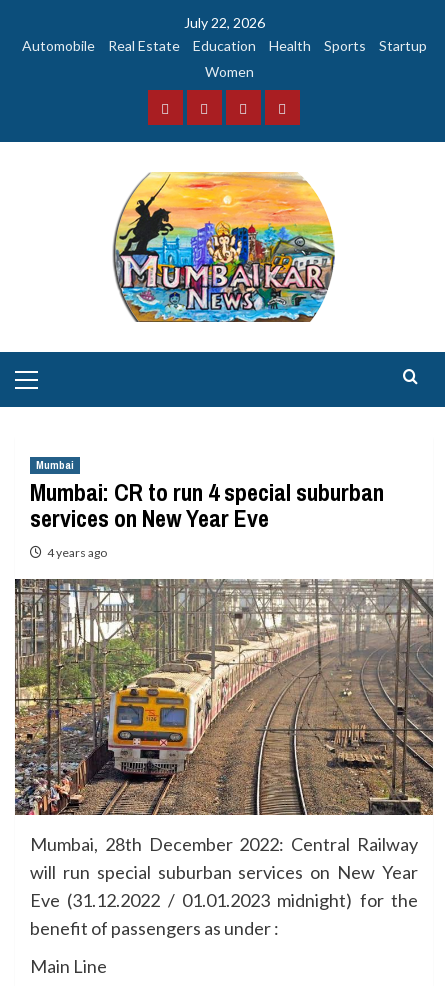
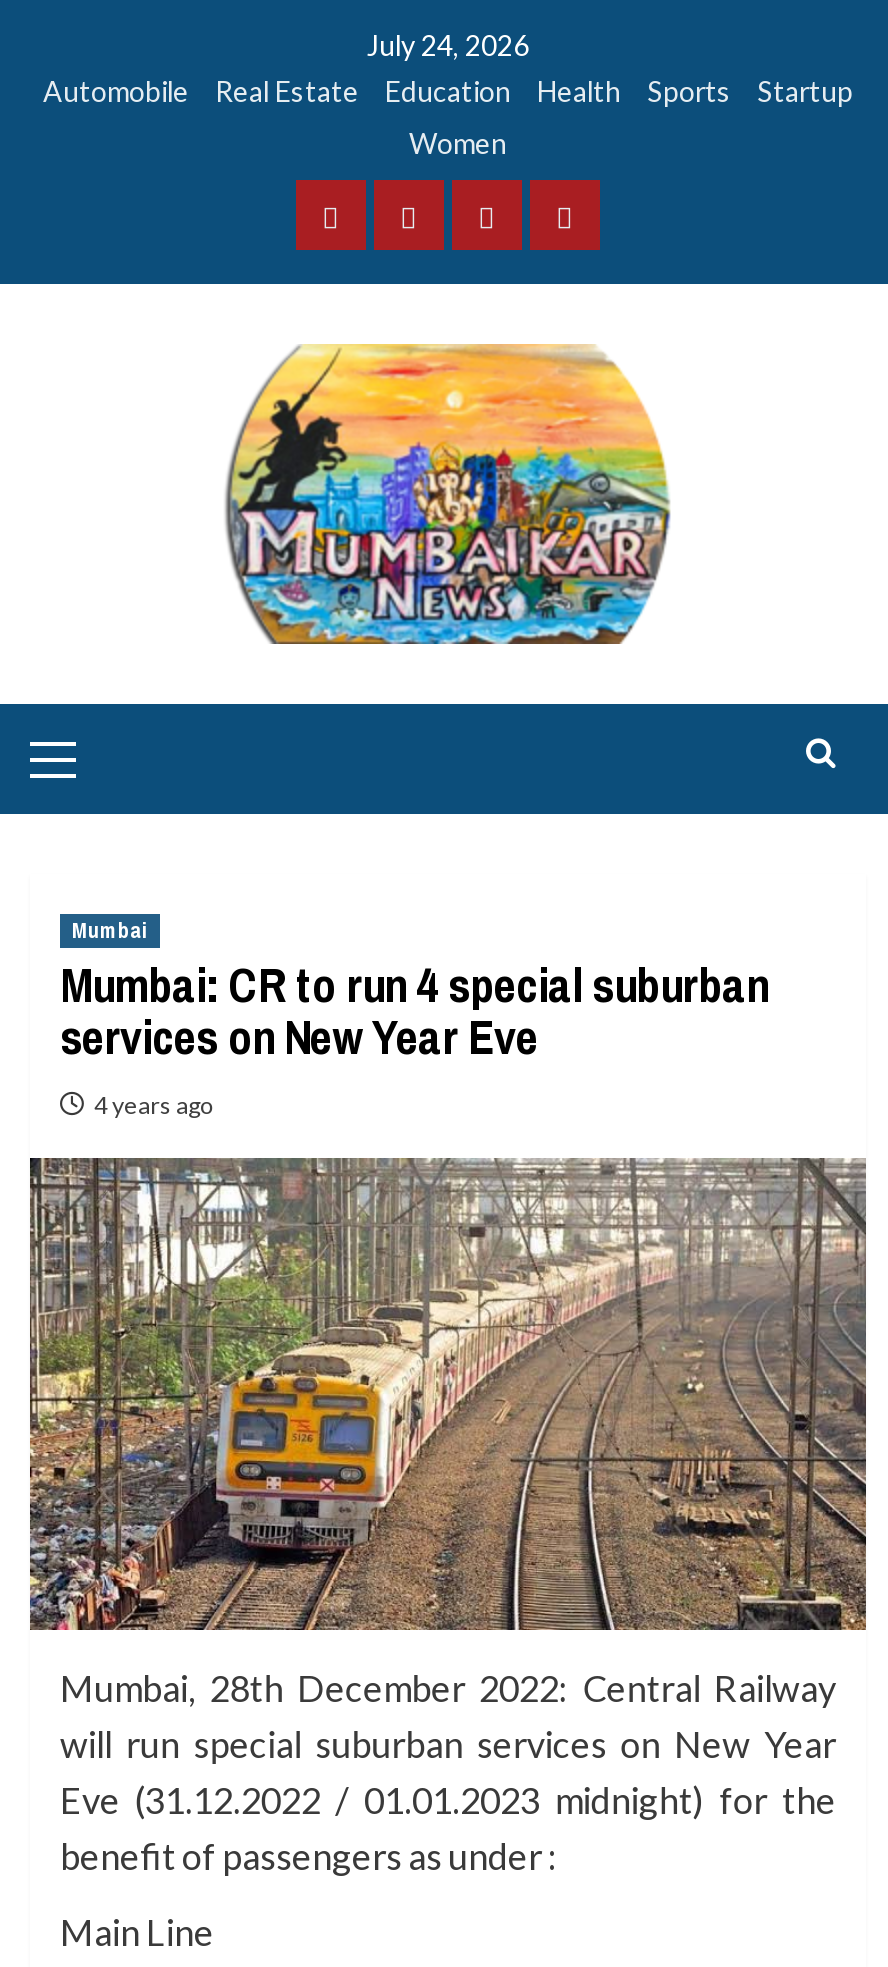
[183,14,264,31] July 22, 2026 -> [367,28,529,62] July 24, 2026

